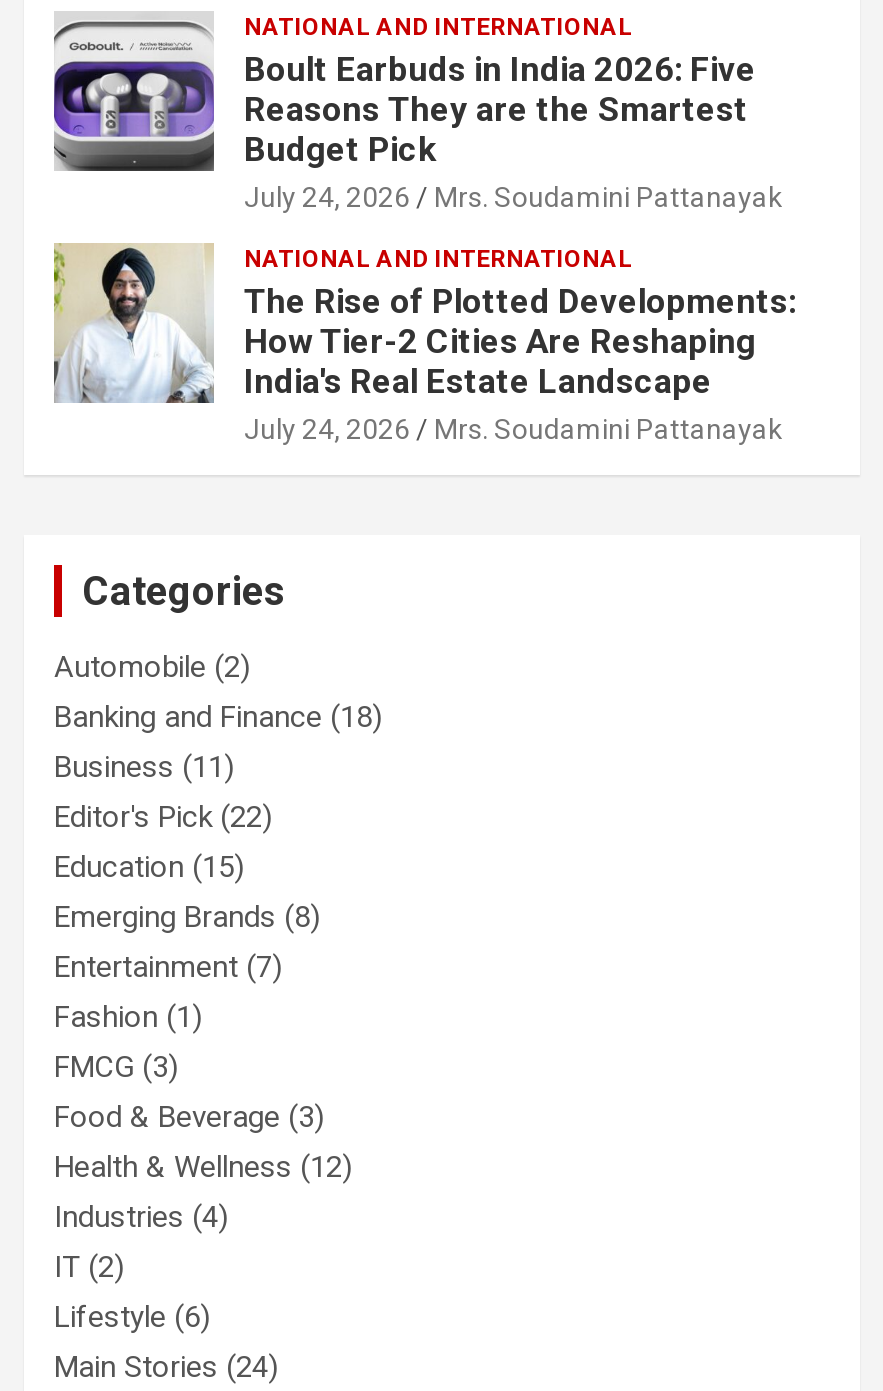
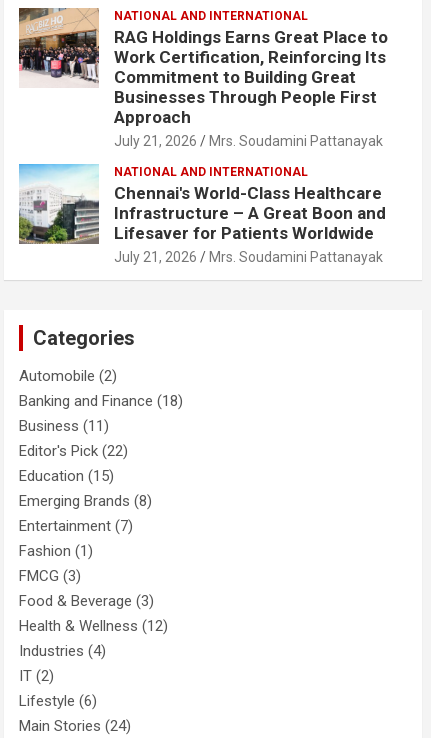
[52,11,756,212] [image] | Boult Earbuds in India 2026: Five | Reasons They are the Smartest | Budget Pick | July 24, 2026 -> [18,7,388,148] [image] | RAG Holdings Earns Great Place to | Work Certification, Reinforcing Its | Commitment to Building Great | Businesses Through People First | Approach | July 21, 2026
[52,241,796,444] [image] | The Rise of Plotted Developments: | How Tier-2 Cities Are Reshaping | India's Real Estate Landscape | July 24, 2026 -> [18,163,386,264] [image] | Chennai's World-Class Healthcare | Infrastructure – A Great Boon and | Lifesaver for Patients Worldwide | July 21, 2026

